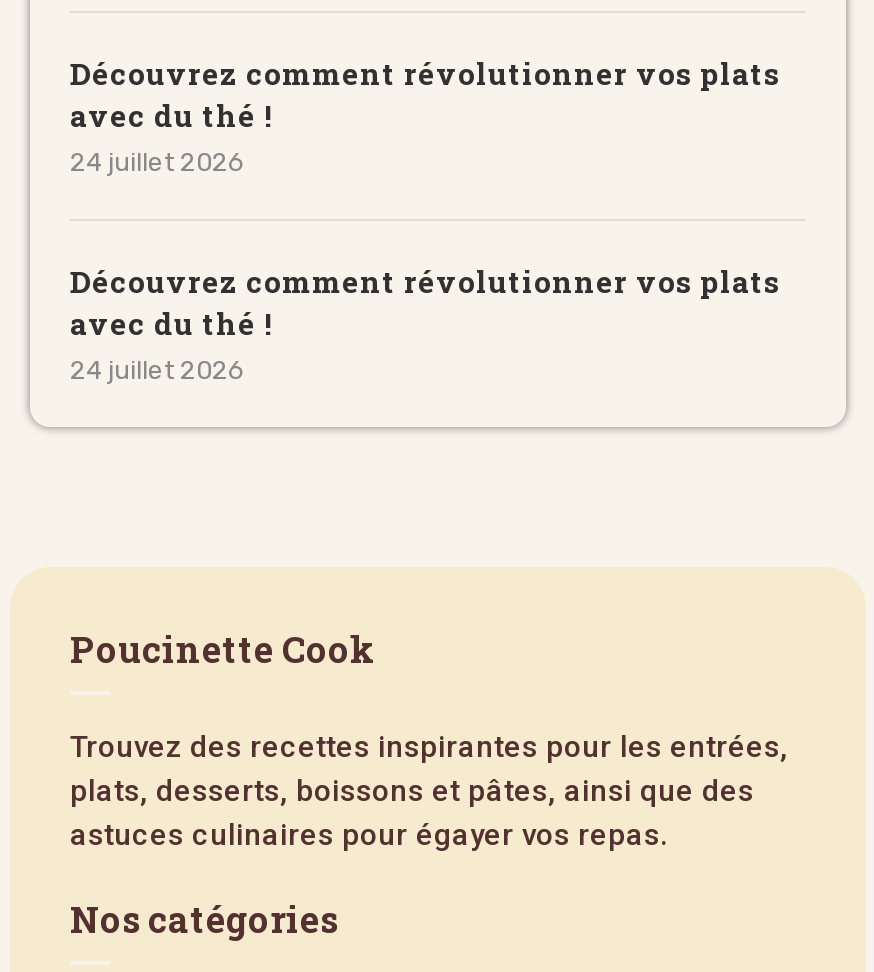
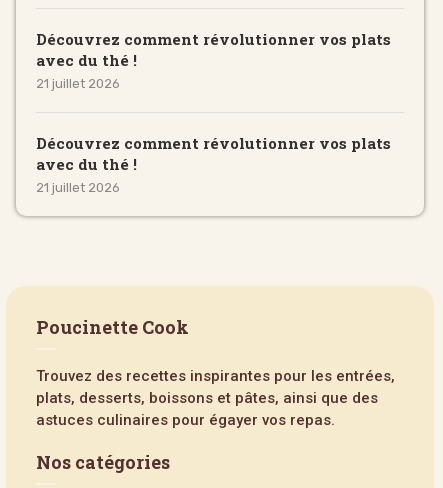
[70,146,244,176] 24 juillet 2026 -> [36,76,120,91] 21 juillet 2026
[70,354,244,384] 24 juillet 2026 -> [36,180,120,195] 21 juillet 2026

